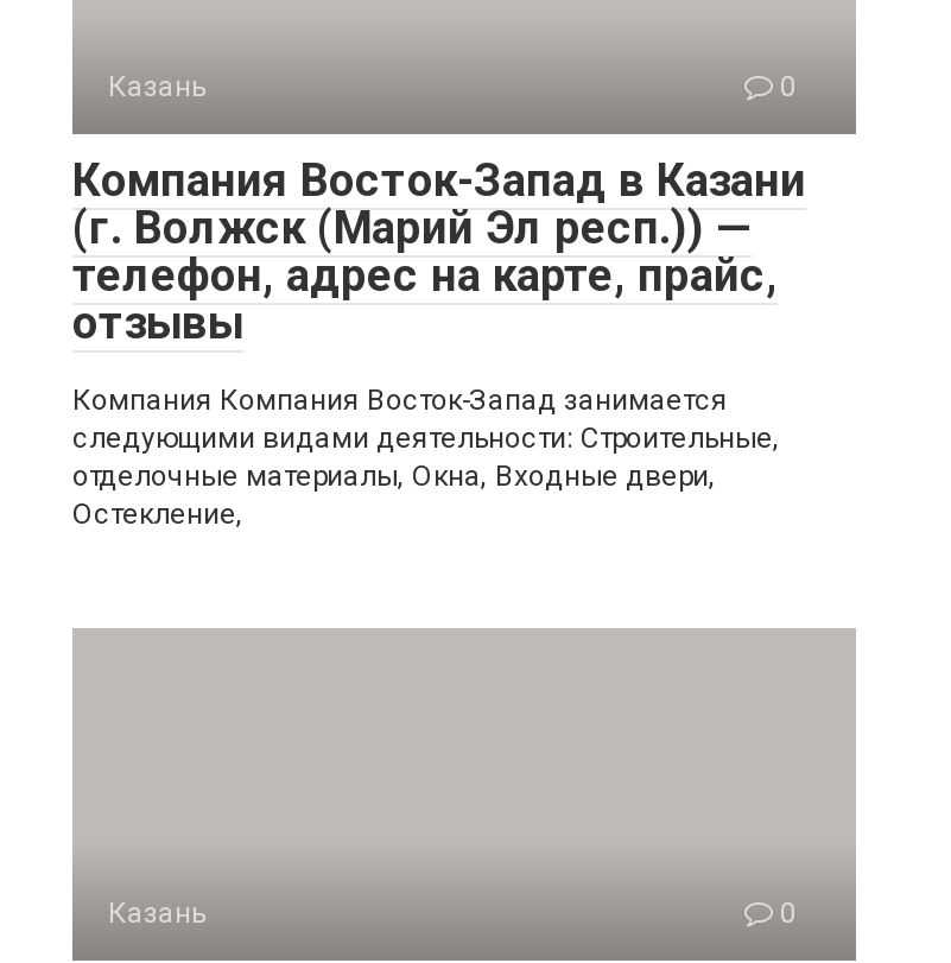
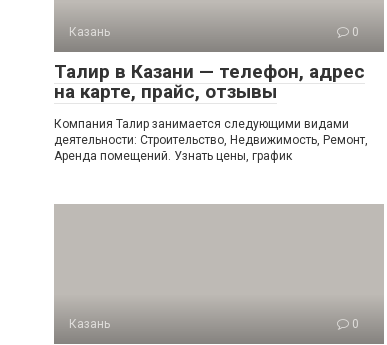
[72,153,806,350] Компания Восток-Запад в Казани | (г. Волжск (Марий Эл респ.)) — | телефон, адрес на карте, прайс, | отзывы -> [54,60,365,103] Талир в Казани — телефон, адрес | на карте, прайс, отзывы
[72,384,780,531] Компания Компания Восток-Запад занимается | следующими видами деятельности: Строительные, | отделочные материалы, Окна, Входные двери, | Остекление, -> [54,117,368,163] Компания Талир занимается следующими видами | деятельности: Строительство, Недвижимость, Ремонт, | Аренда помещений. Узнать цены, график

